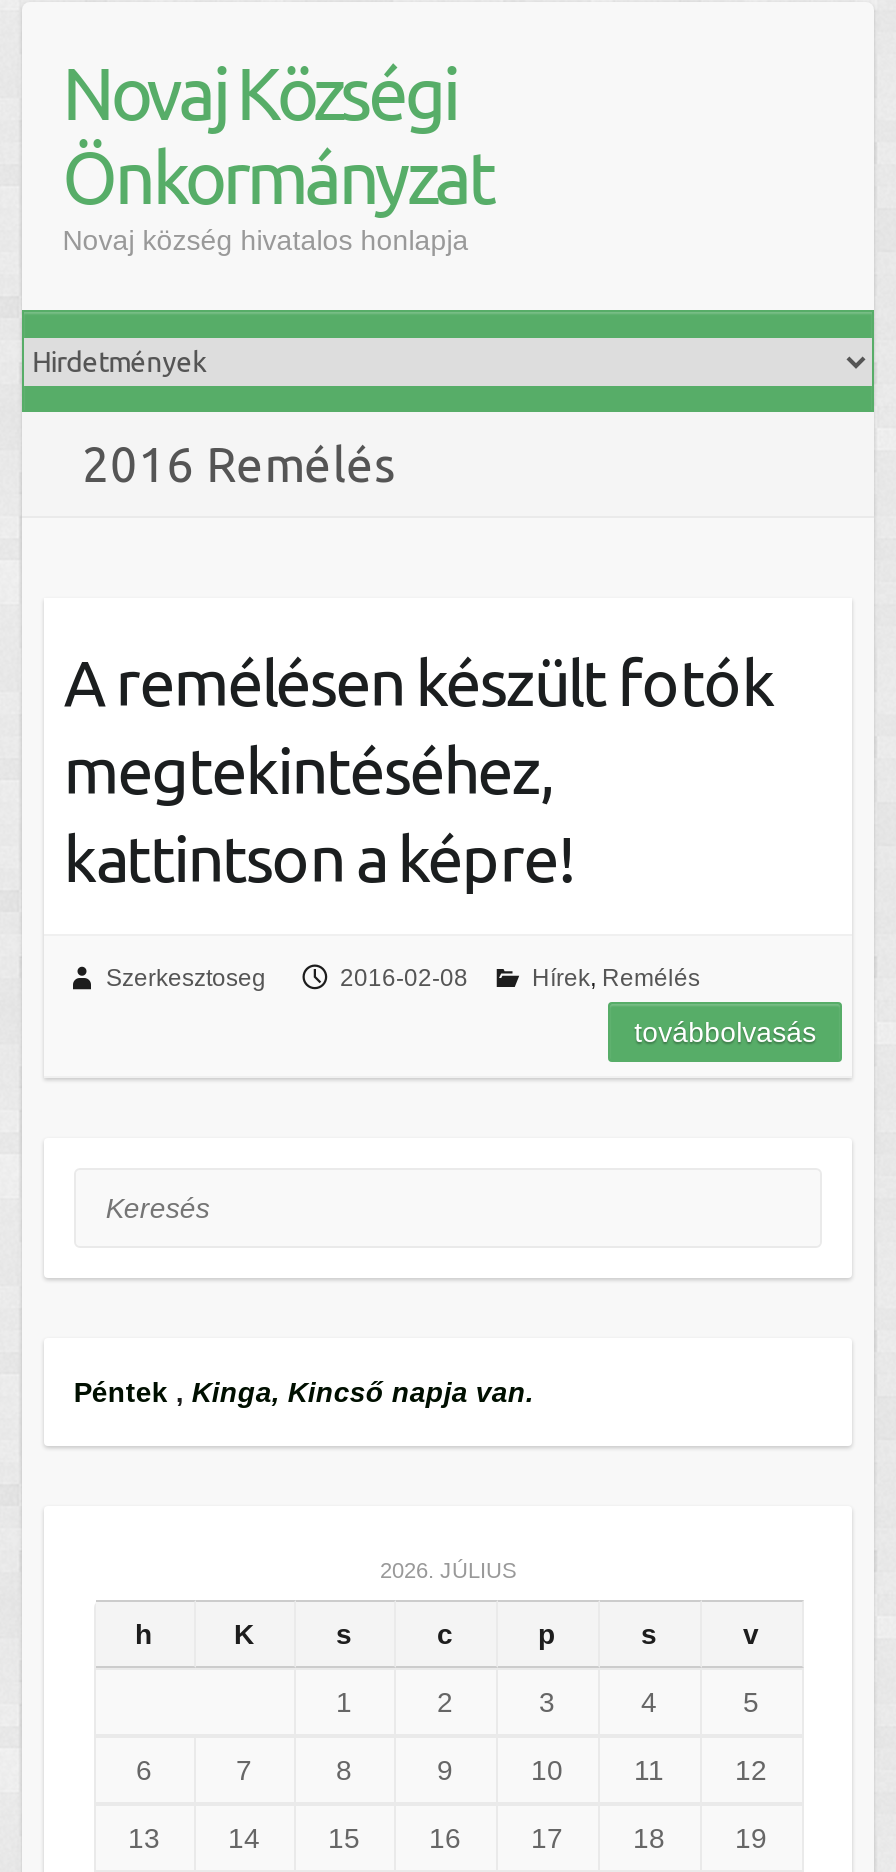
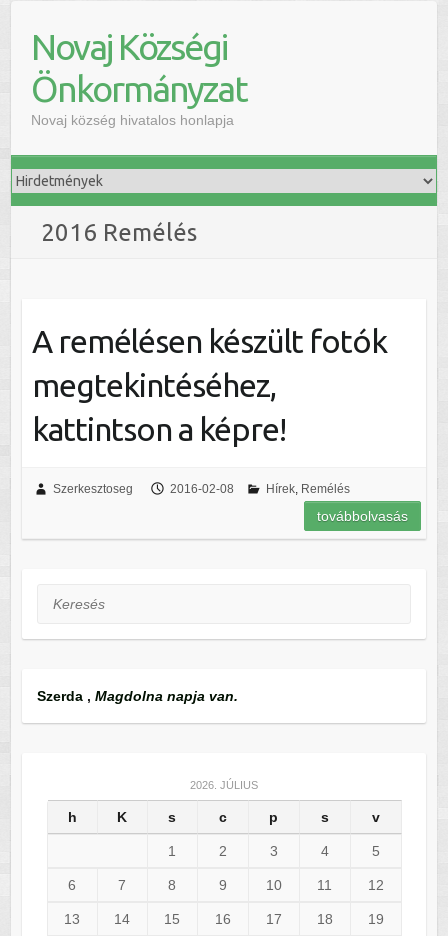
[74,1376,534,1408] Péntek, Kinga, Kincső napja van. -> [37,688,238,704] Szerda, Magdolna napja van.

